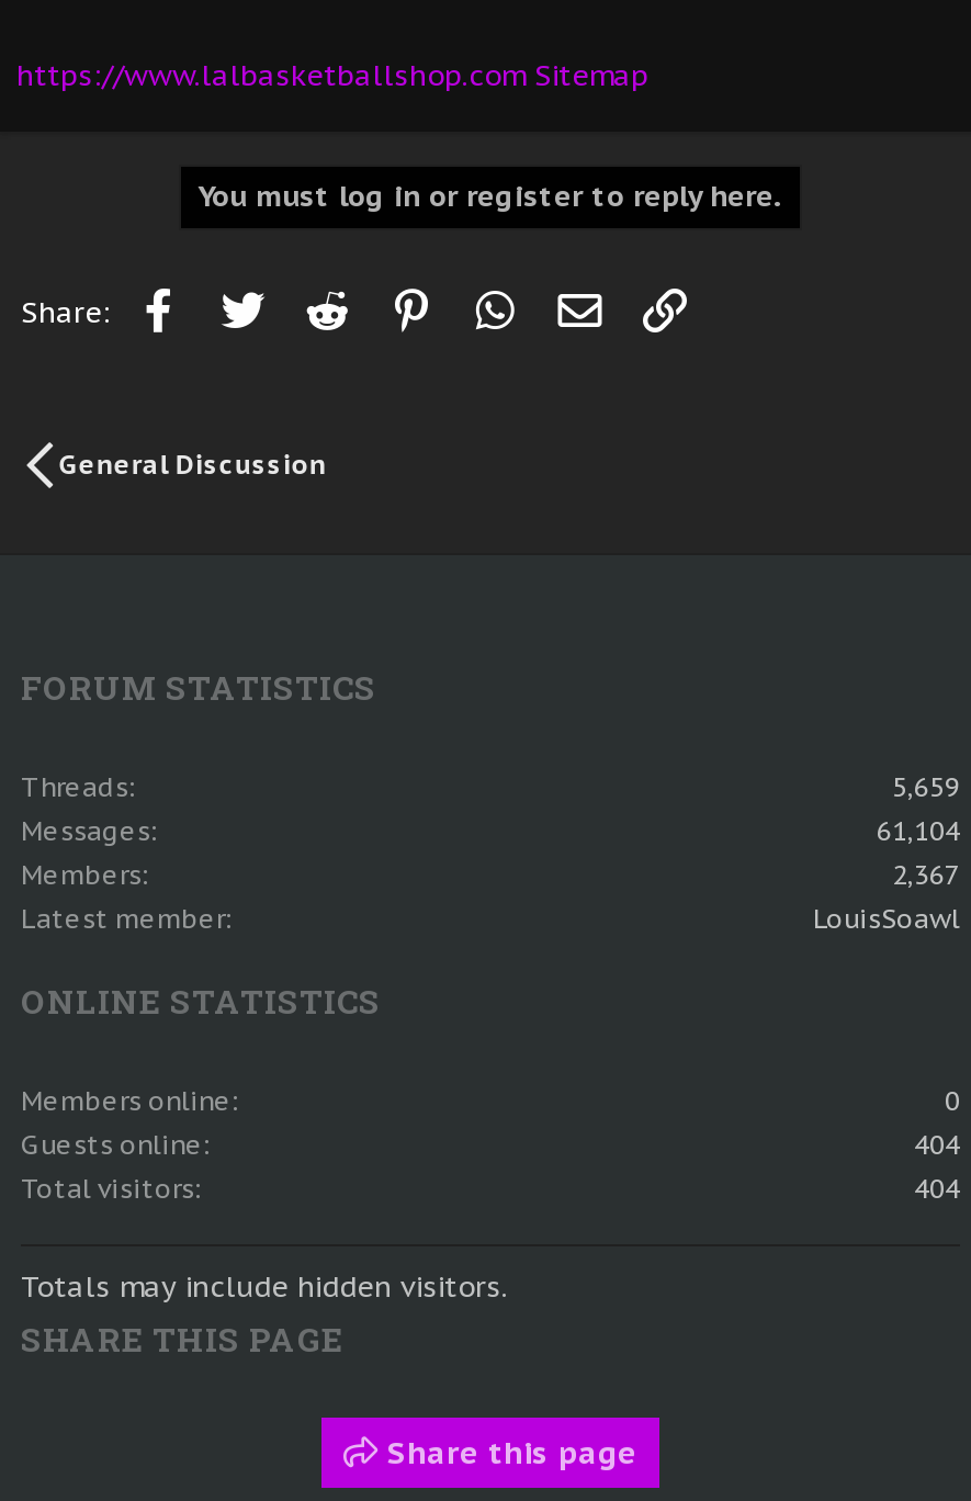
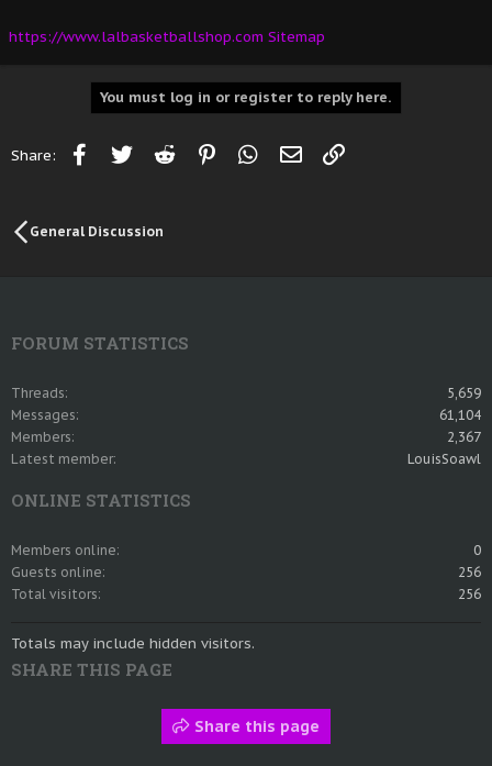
[914,1128,960,1161] 404 -> [458,564,481,580] 256
[914,1172,960,1205] 404 -> [458,586,481,602] 256

